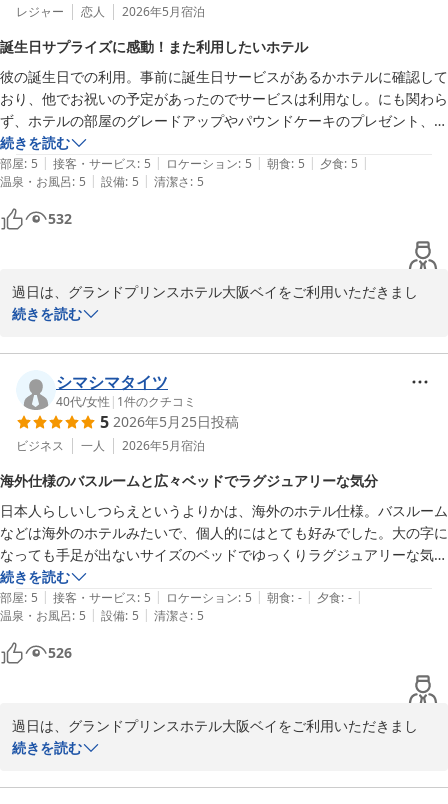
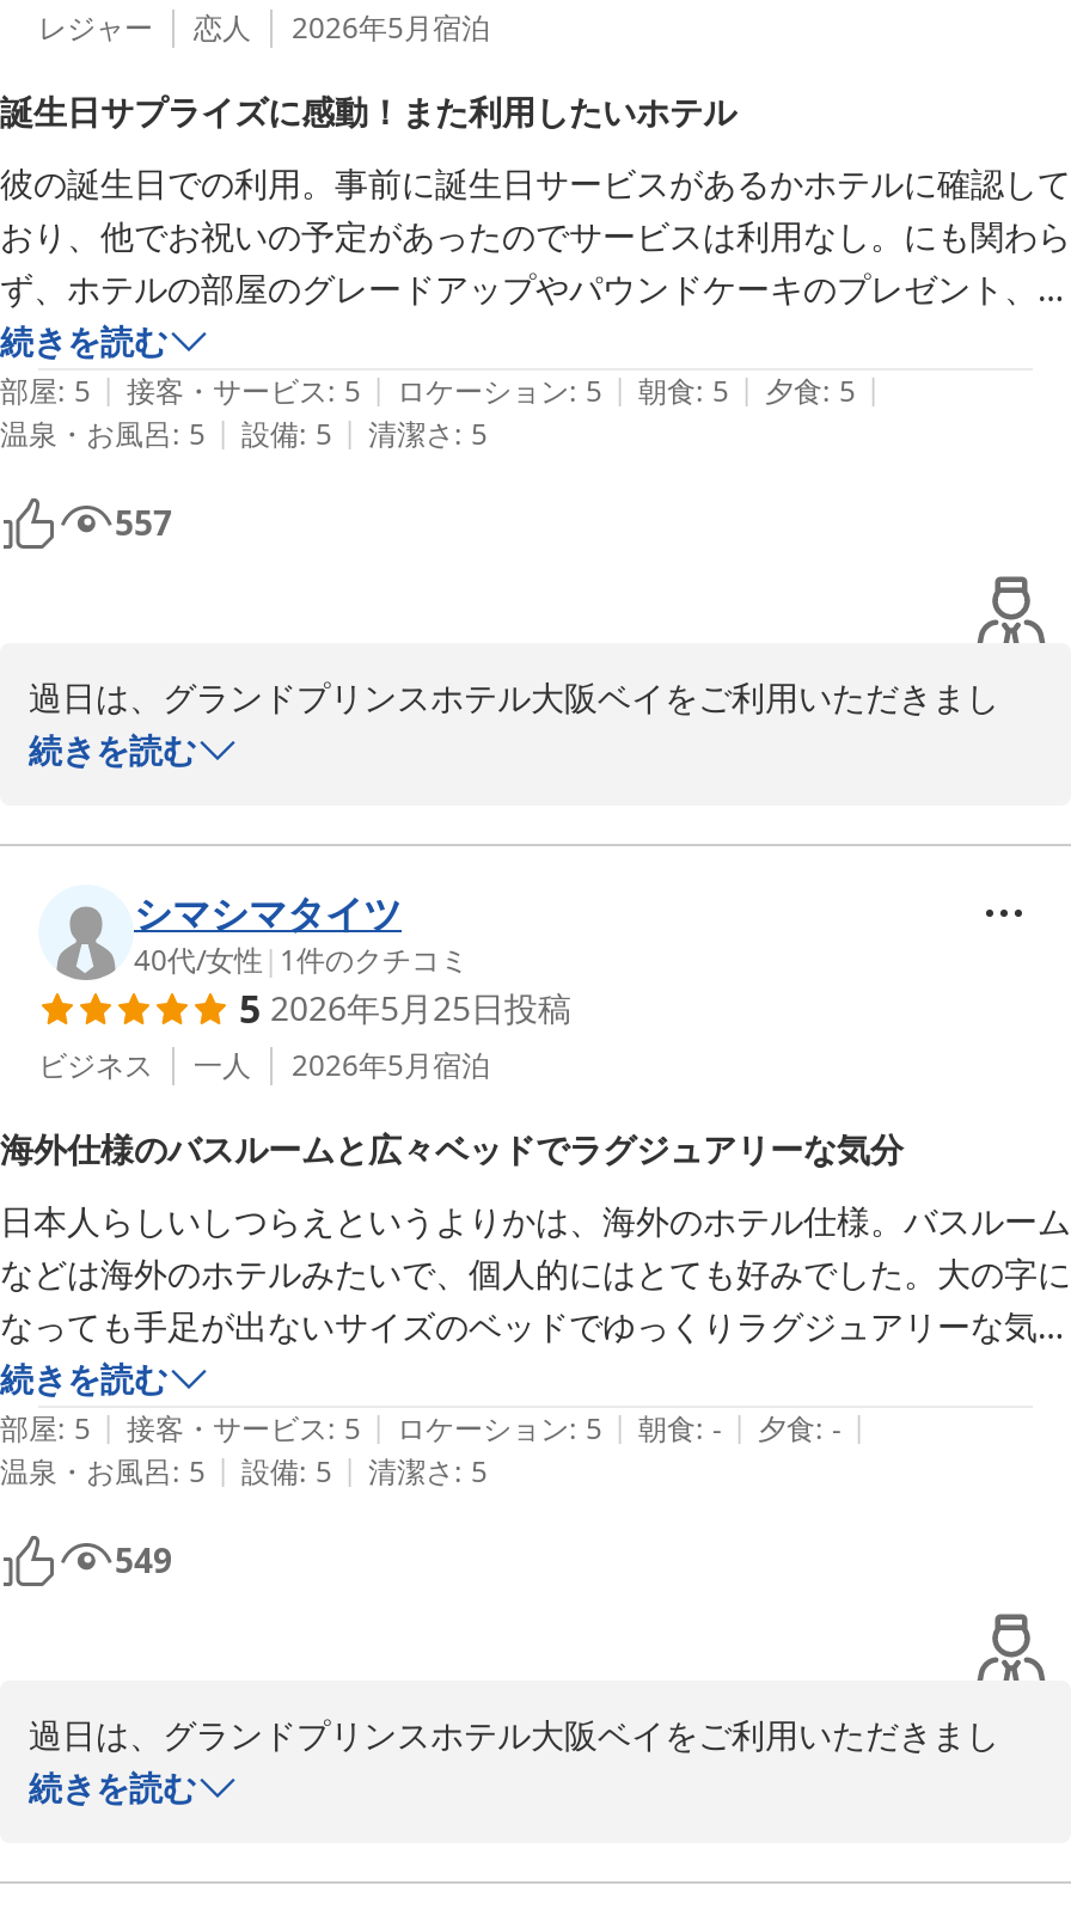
[48,209,72,228] 532 -> [115,500,172,545] 557
[48,643,72,662] 526 -> [115,1537,172,1583] 549

